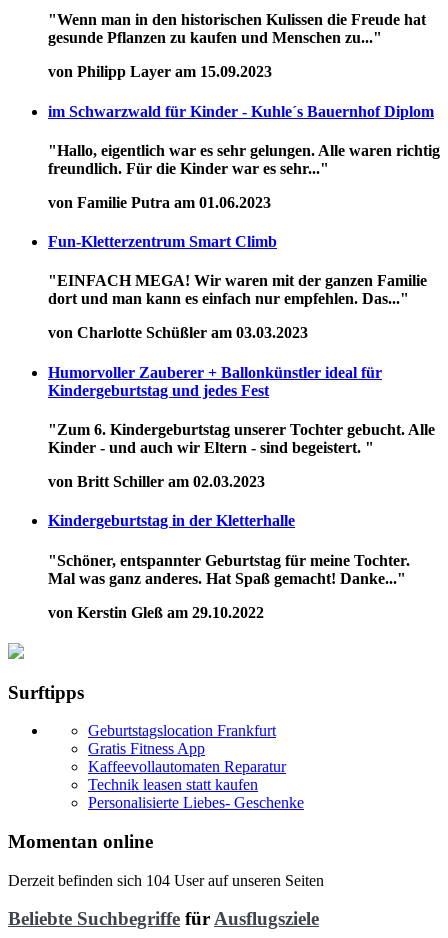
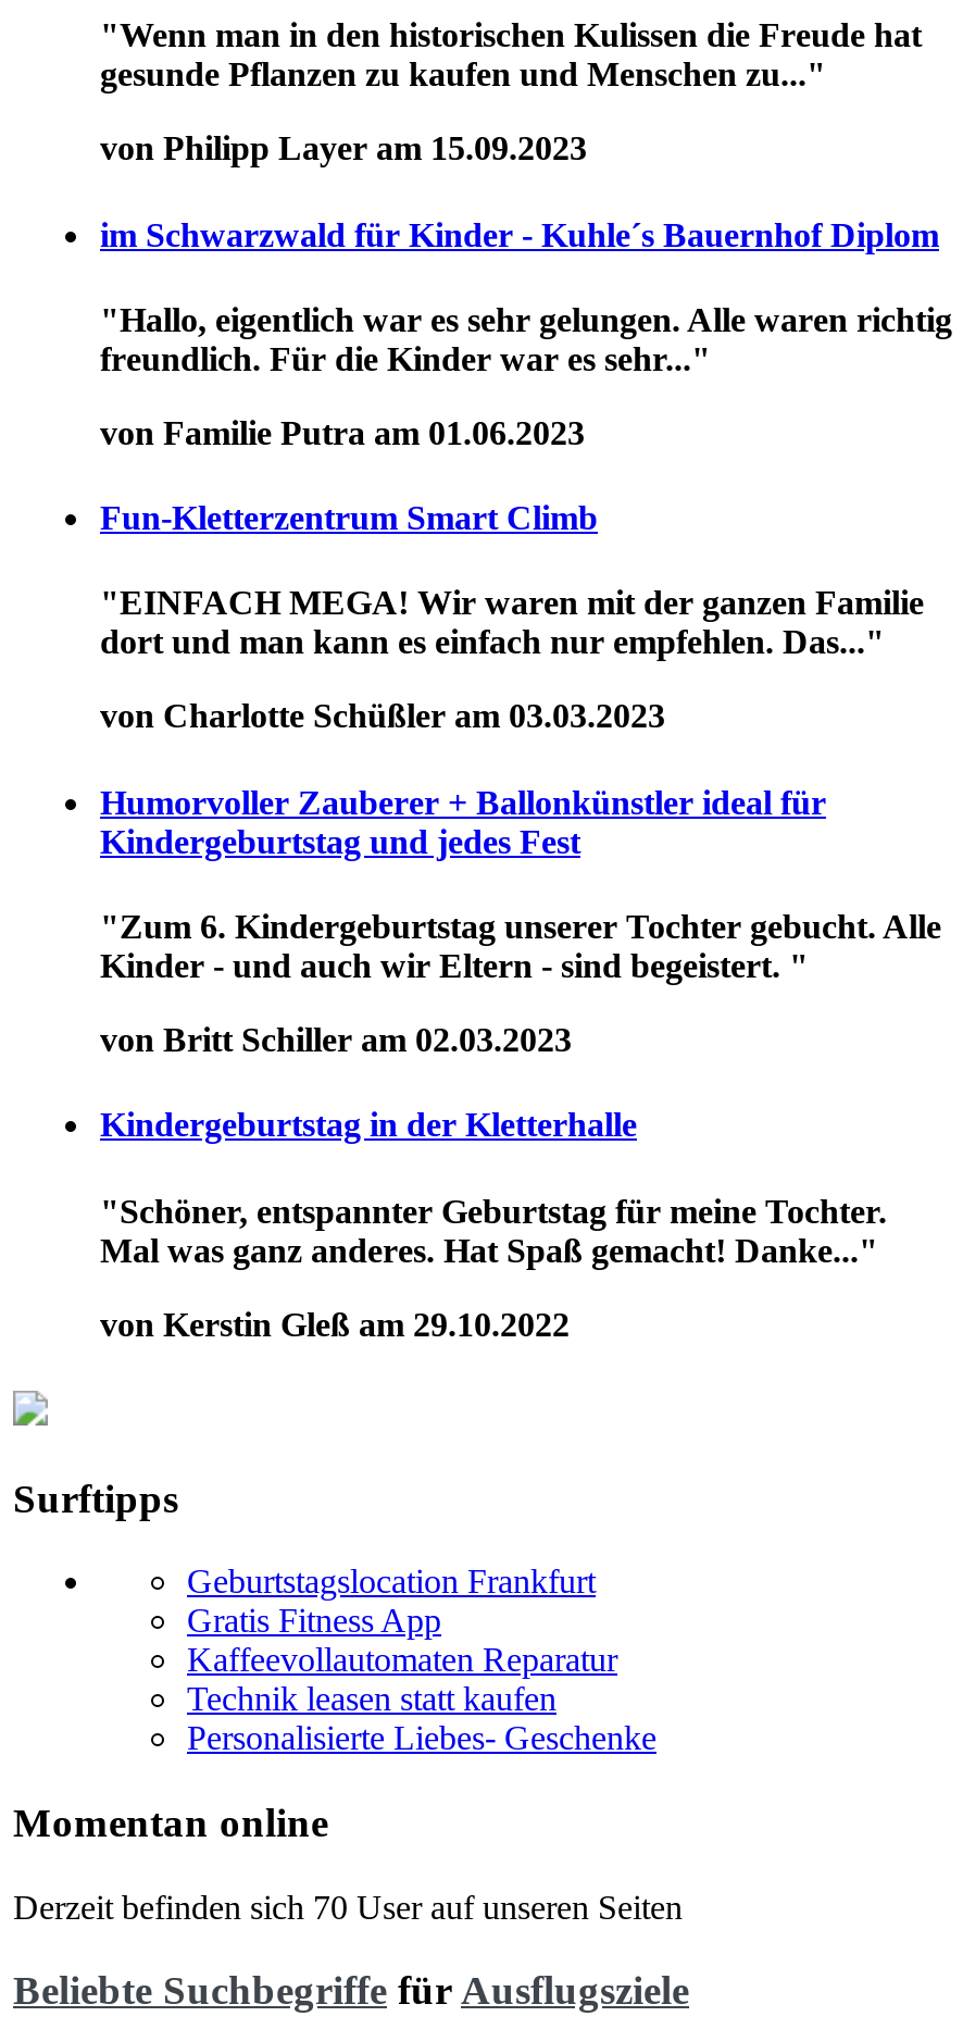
[8,872,324,889] Derzeit befinden sich 104 User auf unseren Seiten -> [13,1888,683,1925] Derzeit befinden sich 70 User auf unseren Seiten

